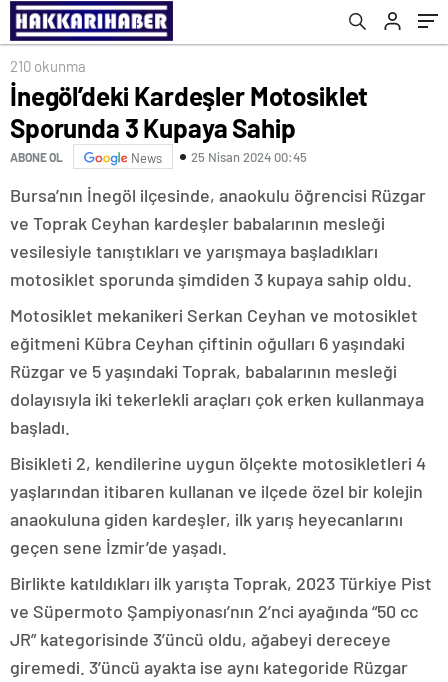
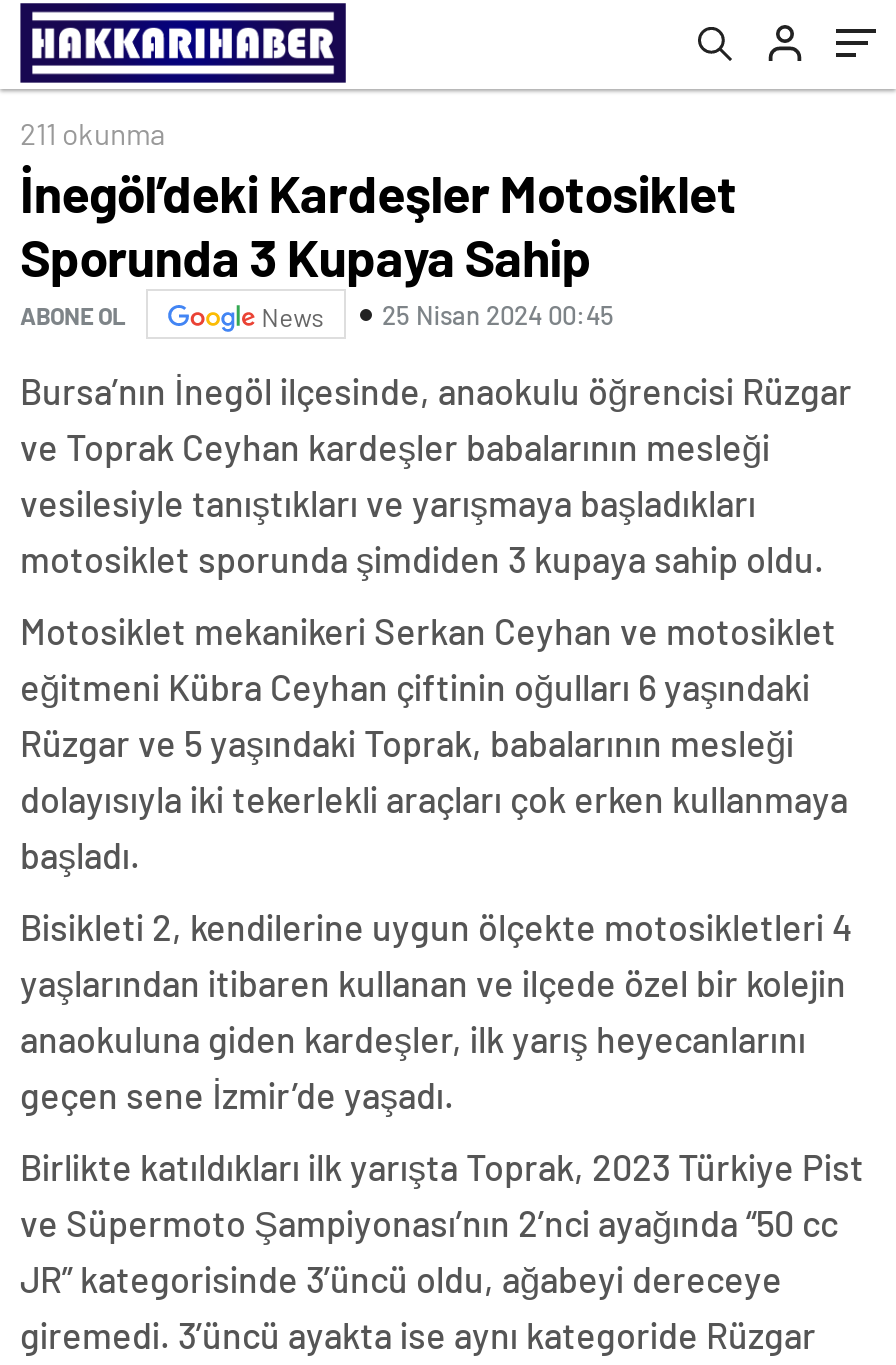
[10,57,86,75] 210 okunma -> [20,115,166,151] 211 okunma

